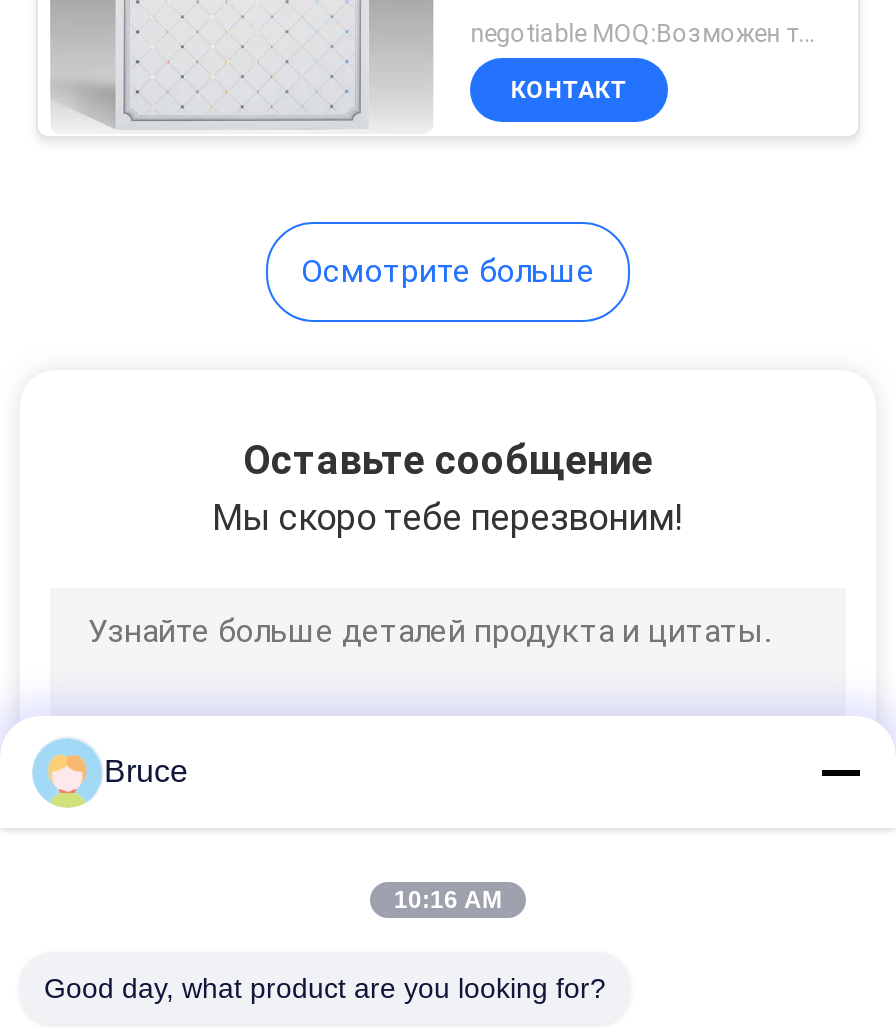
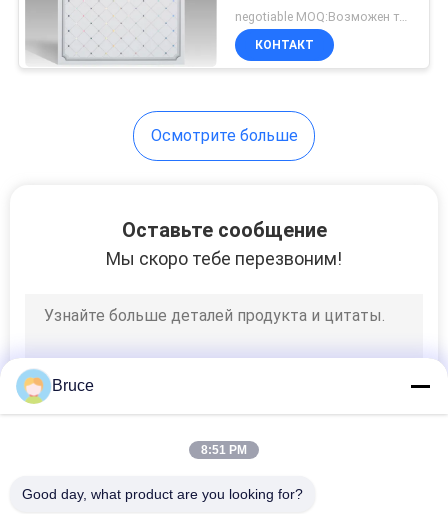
[394,886,502,914] 10:16 AM -> [201,443,247,457] 8:51 PM

